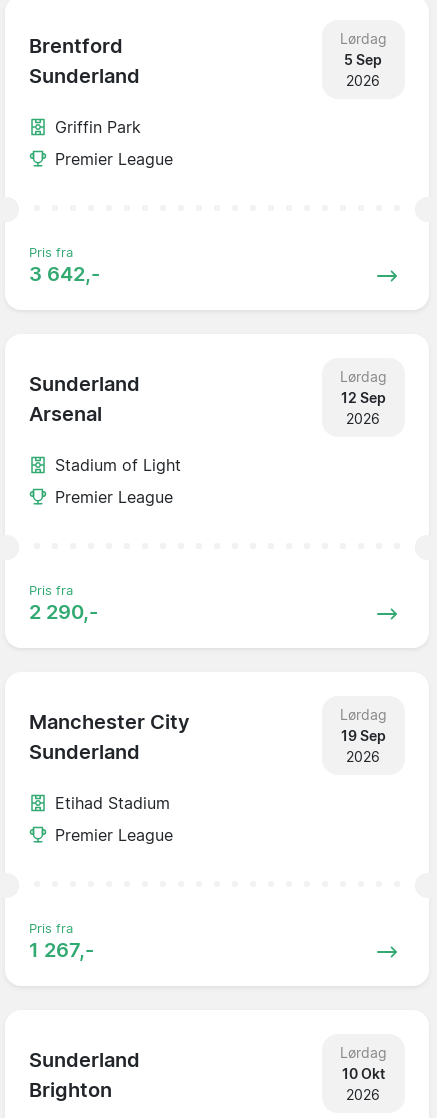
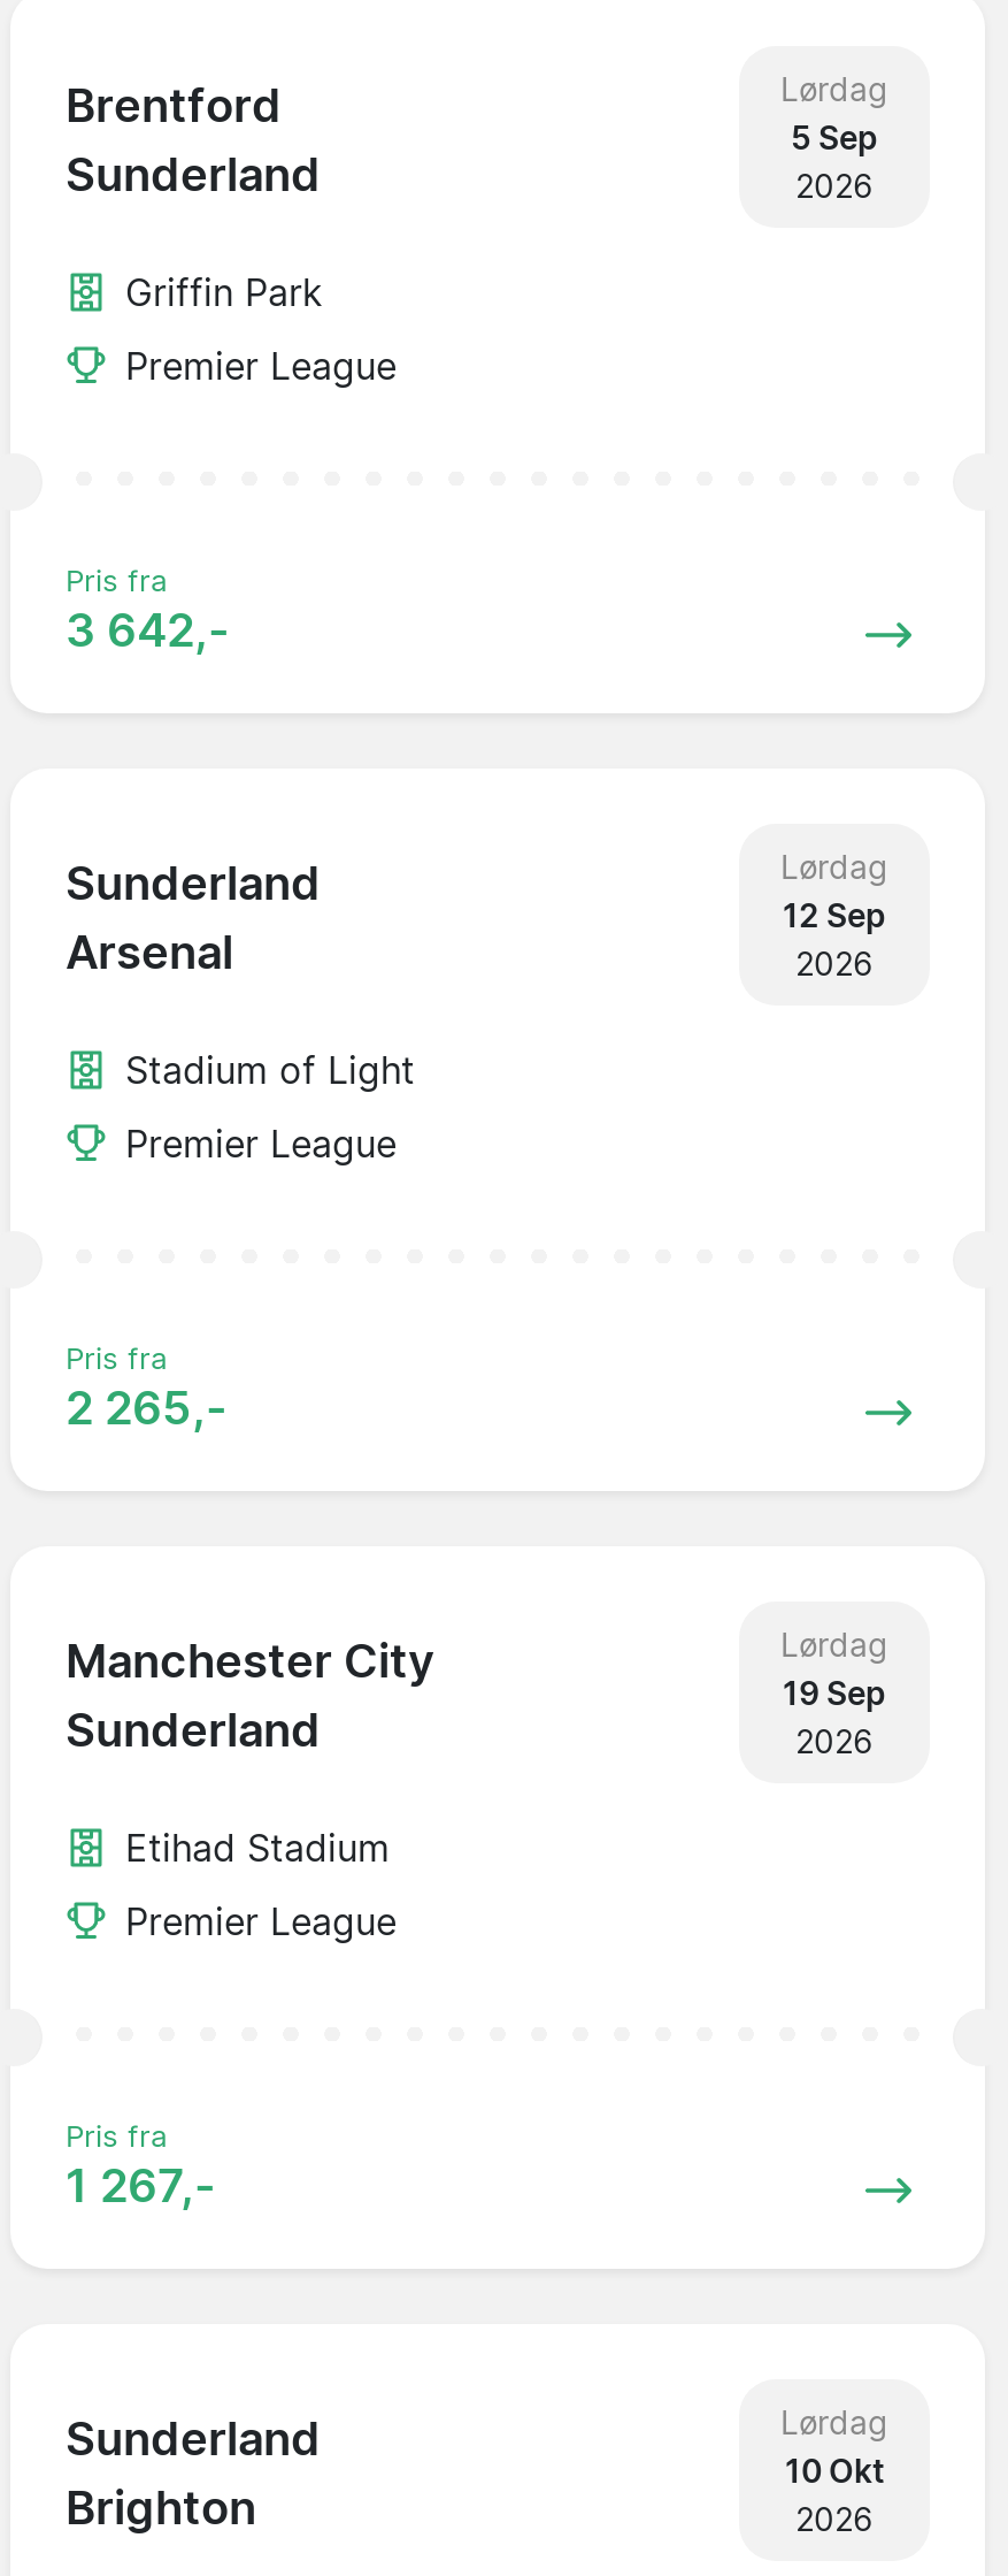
[29,600,98,624] 2 290,- -> [66,1380,226,1435] 2 265,-

